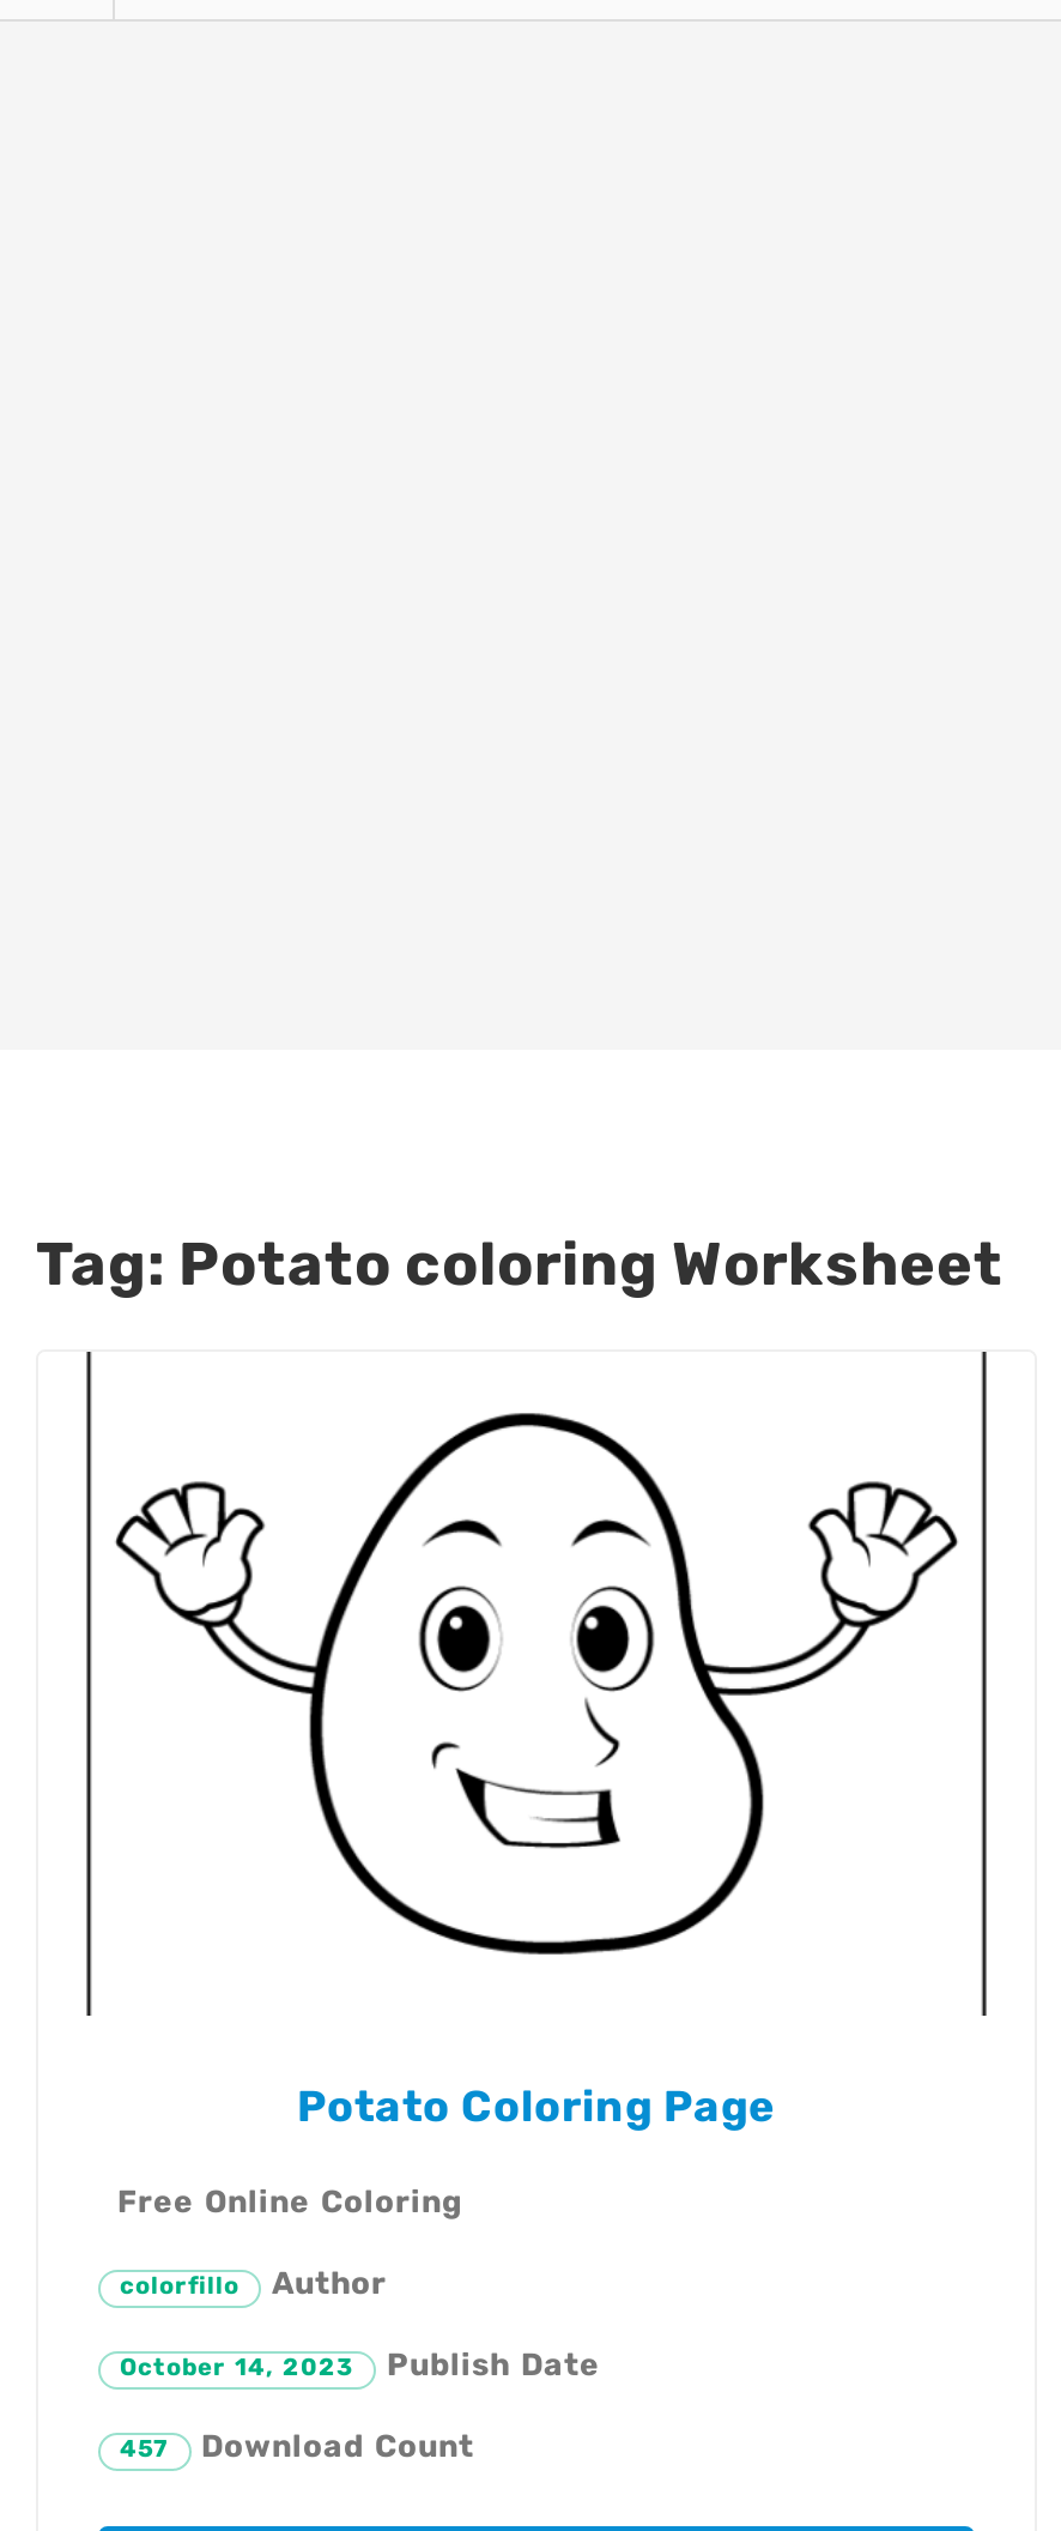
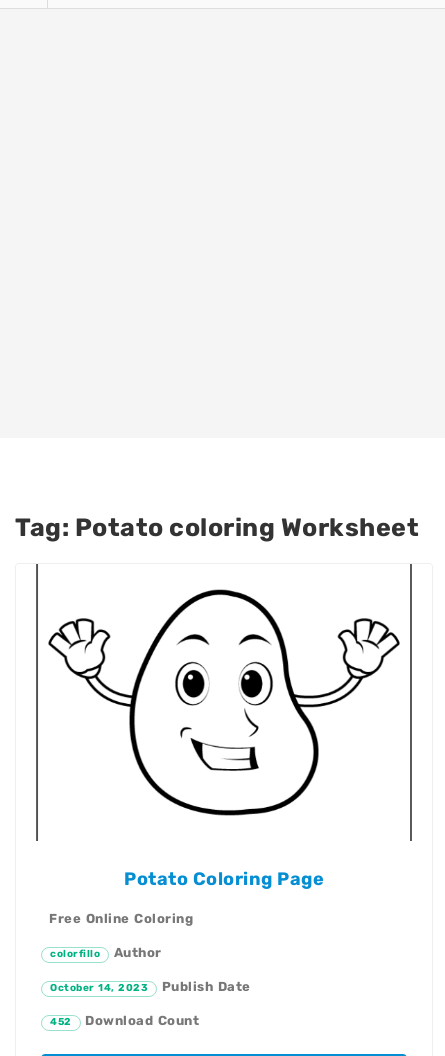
[120,2429,474,2465] 457 Download Count -> [50,1013,199,1028] 452 Download Count

